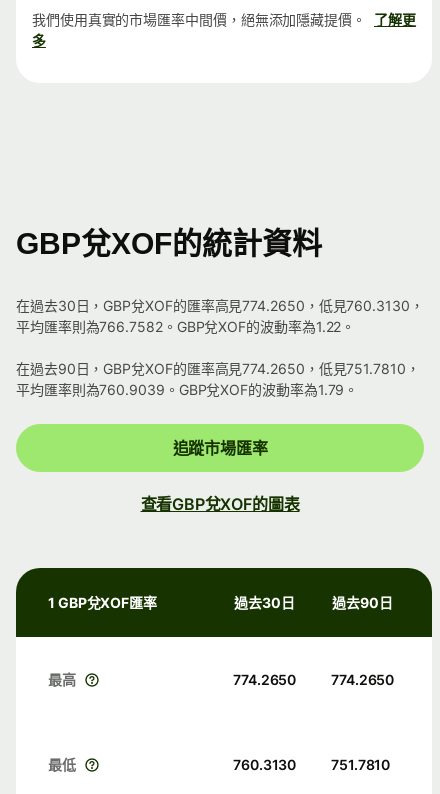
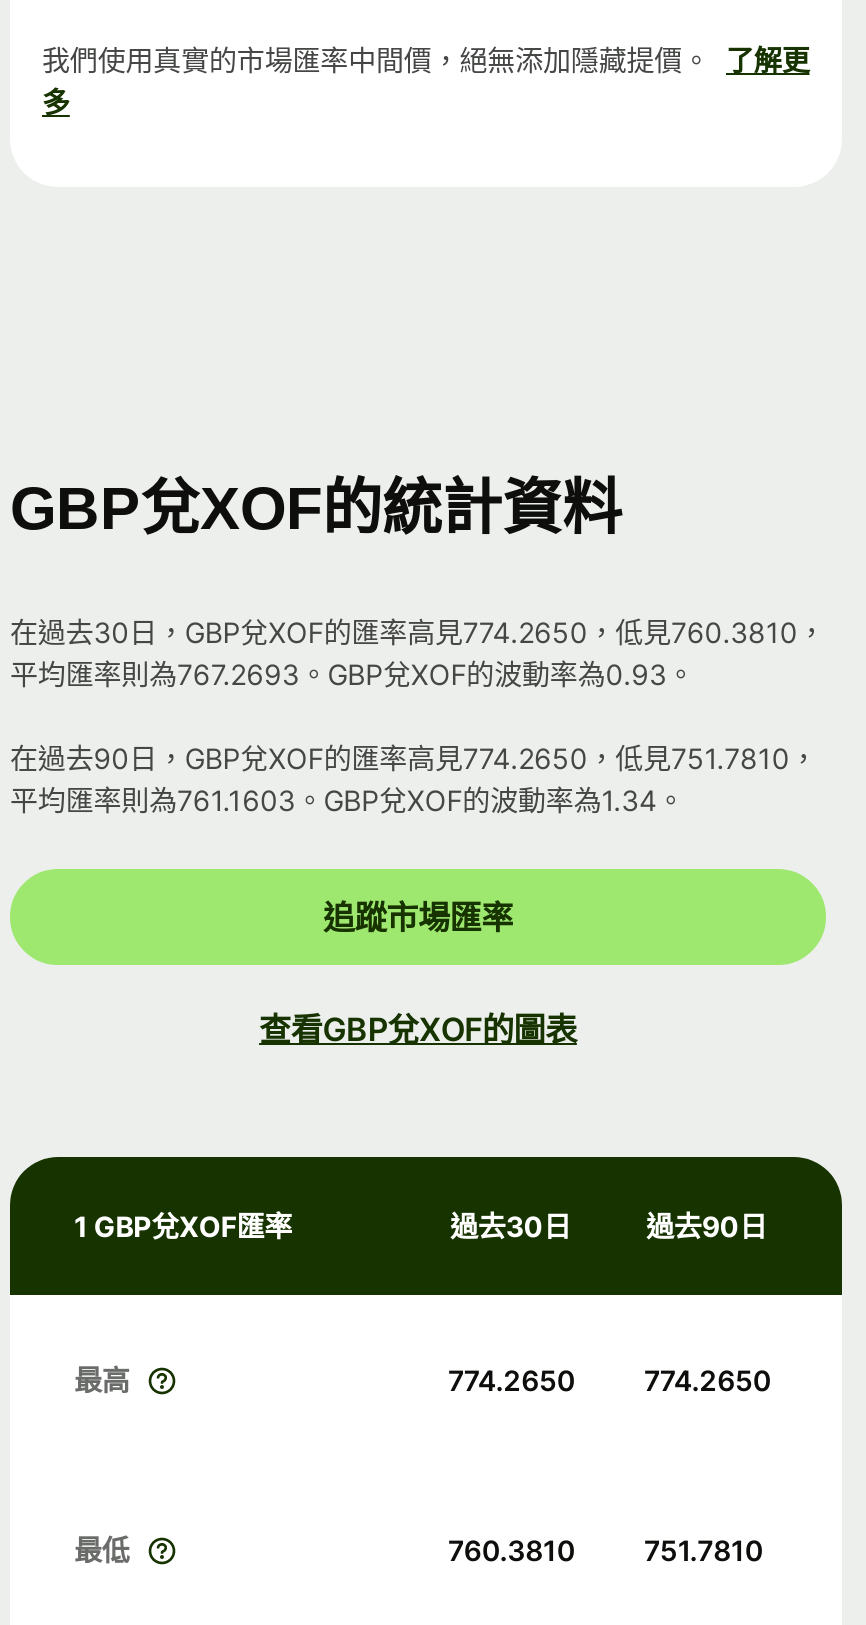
[16,297,424,314] 在過去30日，GBP兌XOF的匯率高見774.2650，低見760.3130， -> [10,615,825,649] 在過去30日，GBP兌XOF的匯率高見774.2650，低見760.3810，
[16,318,355,335] 平均匯率則為766.7582。GBP兌XOF的波動率為1.22。 -> [10,657,695,691] 平均匯率則為767.2693。GBP兌XOF的波動率為0.93。
[16,381,358,398] 平均匯率則為760.9039。GBP兌XOF的波動率為1.79。 -> [10,783,685,817] 平均匯率則為761.1603。GBP兌XOF的波動率為1.34。
[233,756,296,773] 760.3130 -> [448,1533,575,1567] 760.3810

